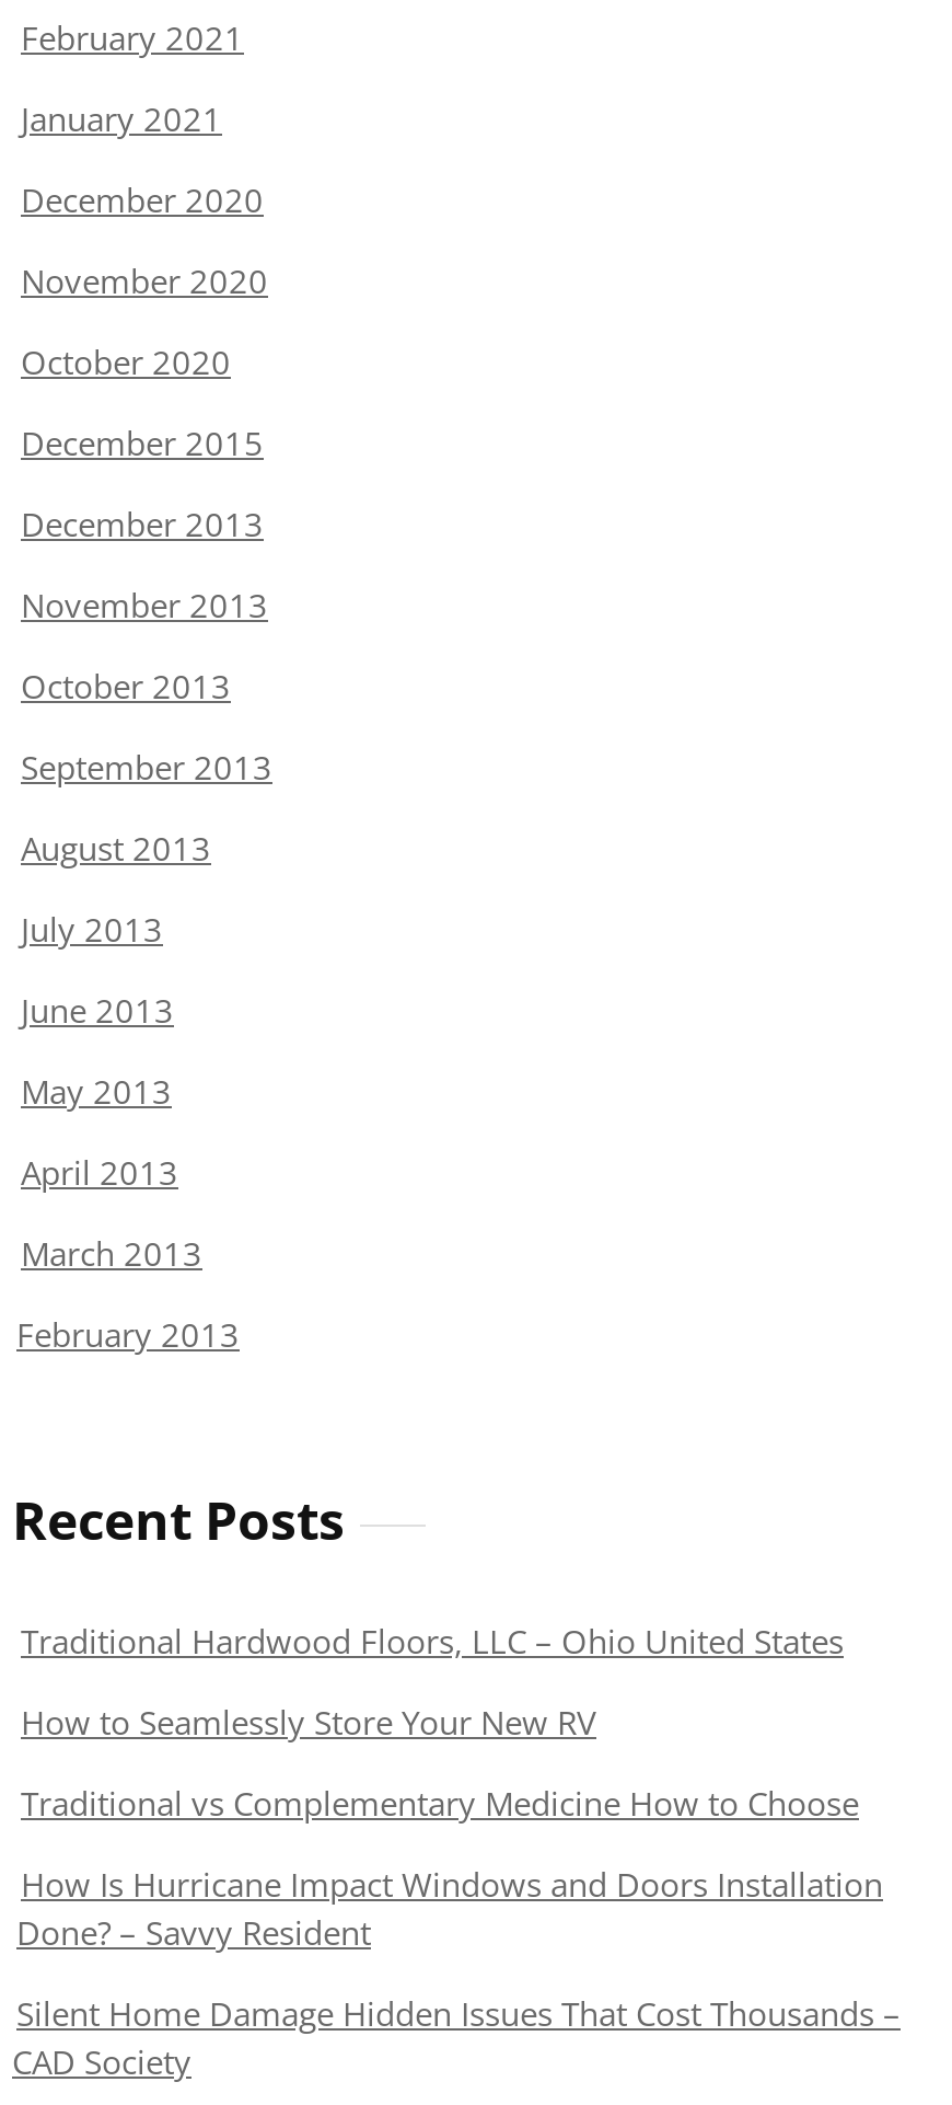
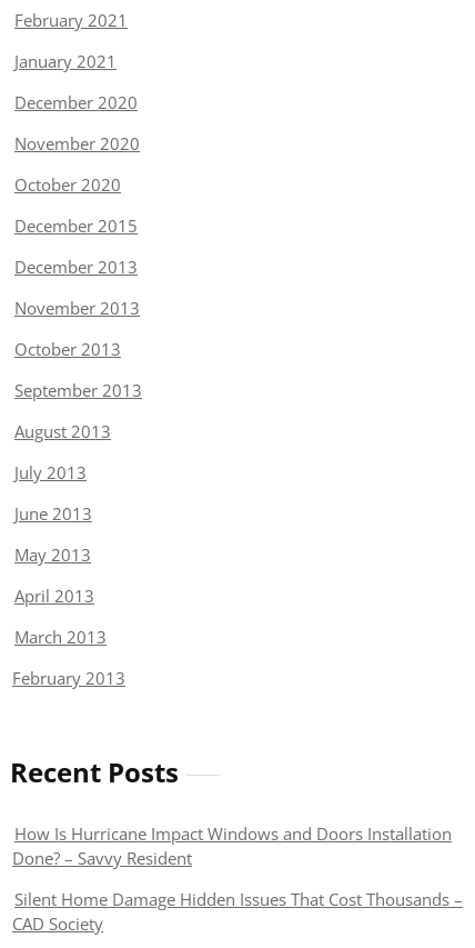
[21,1619,859,1825] Traditional Hardwood Floors, LLC – Ohio United States | How to Seamlessly Store Your New RV | Traditional vs Complementary Medicine How to Choose -> none

